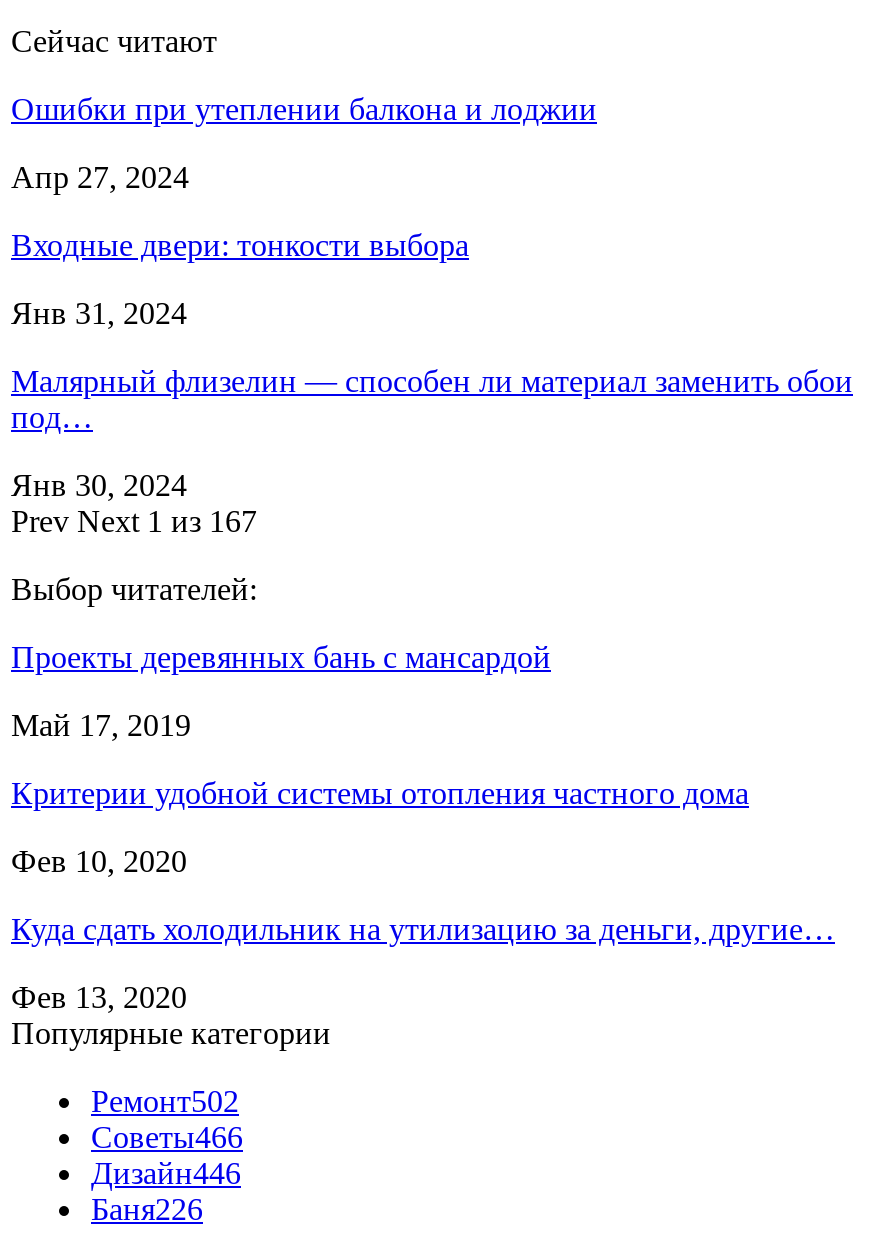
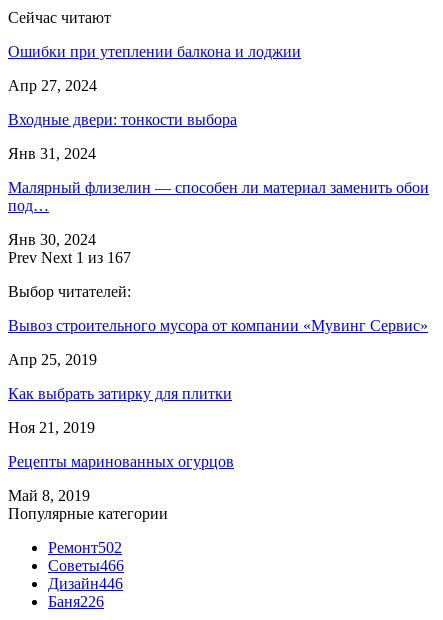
[11,640,551,674] Проекты деревянных бань с мансардой -> [8,317,428,334] Вывоз строительного мусора от компании «Мувинг Сервис»
[11,708,191,742] Май 17, 2019 -> [8,351,97,368] Апр 25, 2019
[11,776,749,810] Критерии удобной системы отопления частного дома -> [8,385,232,402] Как выбрать затирку для плитки
[11,844,187,878] Фев 10, 2020 -> [8,419,95,436] Ноя 21, 2019
[11,912,835,946] Куда сдать холодильник на утилизацию за деньги, другие… -> [8,453,234,470] Рецепты маринованных огурцов
[11,980,187,1014] Фев 13, 2020 -> [8,487,90,504] Май 8, 2019

